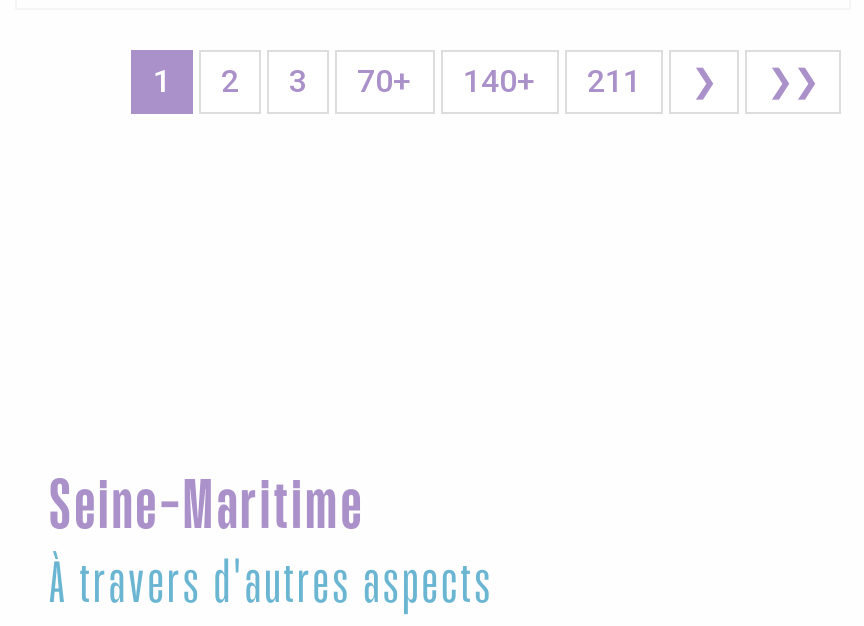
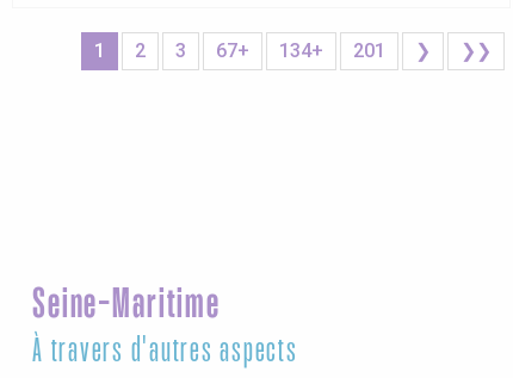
[357,63,413,101] 70+ -> [216,39,249,62] 67+
[463,63,537,101] 140+ -> [279,39,323,62] 134+
[587,63,641,101] 211 -> [353,39,385,62] 201

